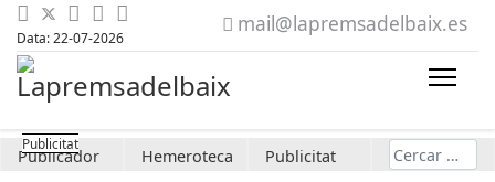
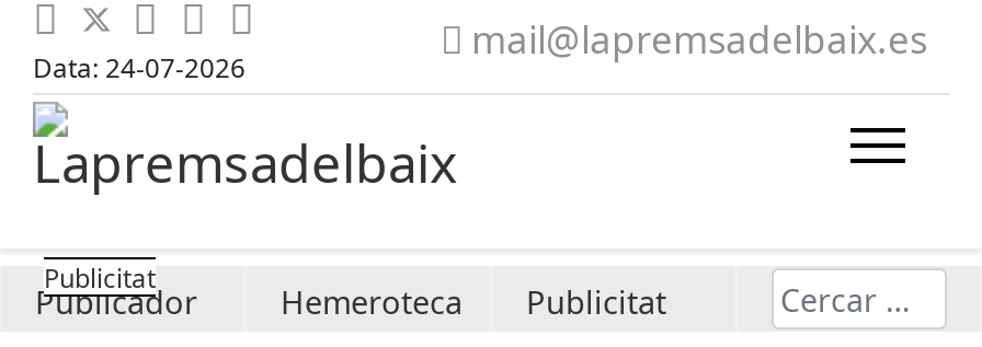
[17,29,124,47] Data: 22-07-2026 -> [33,49,245,86] Data: 24-07-2026

